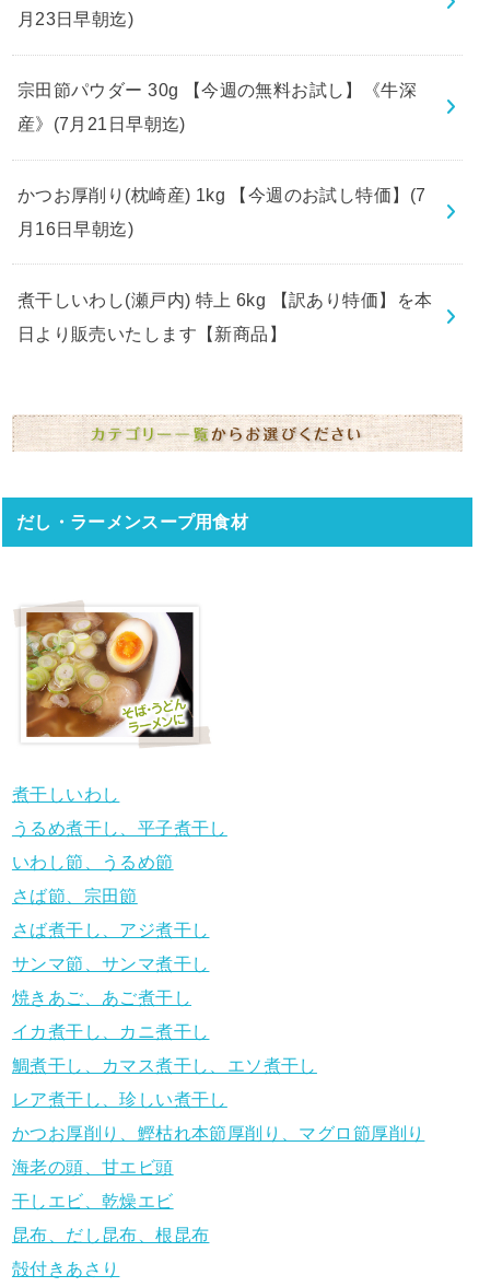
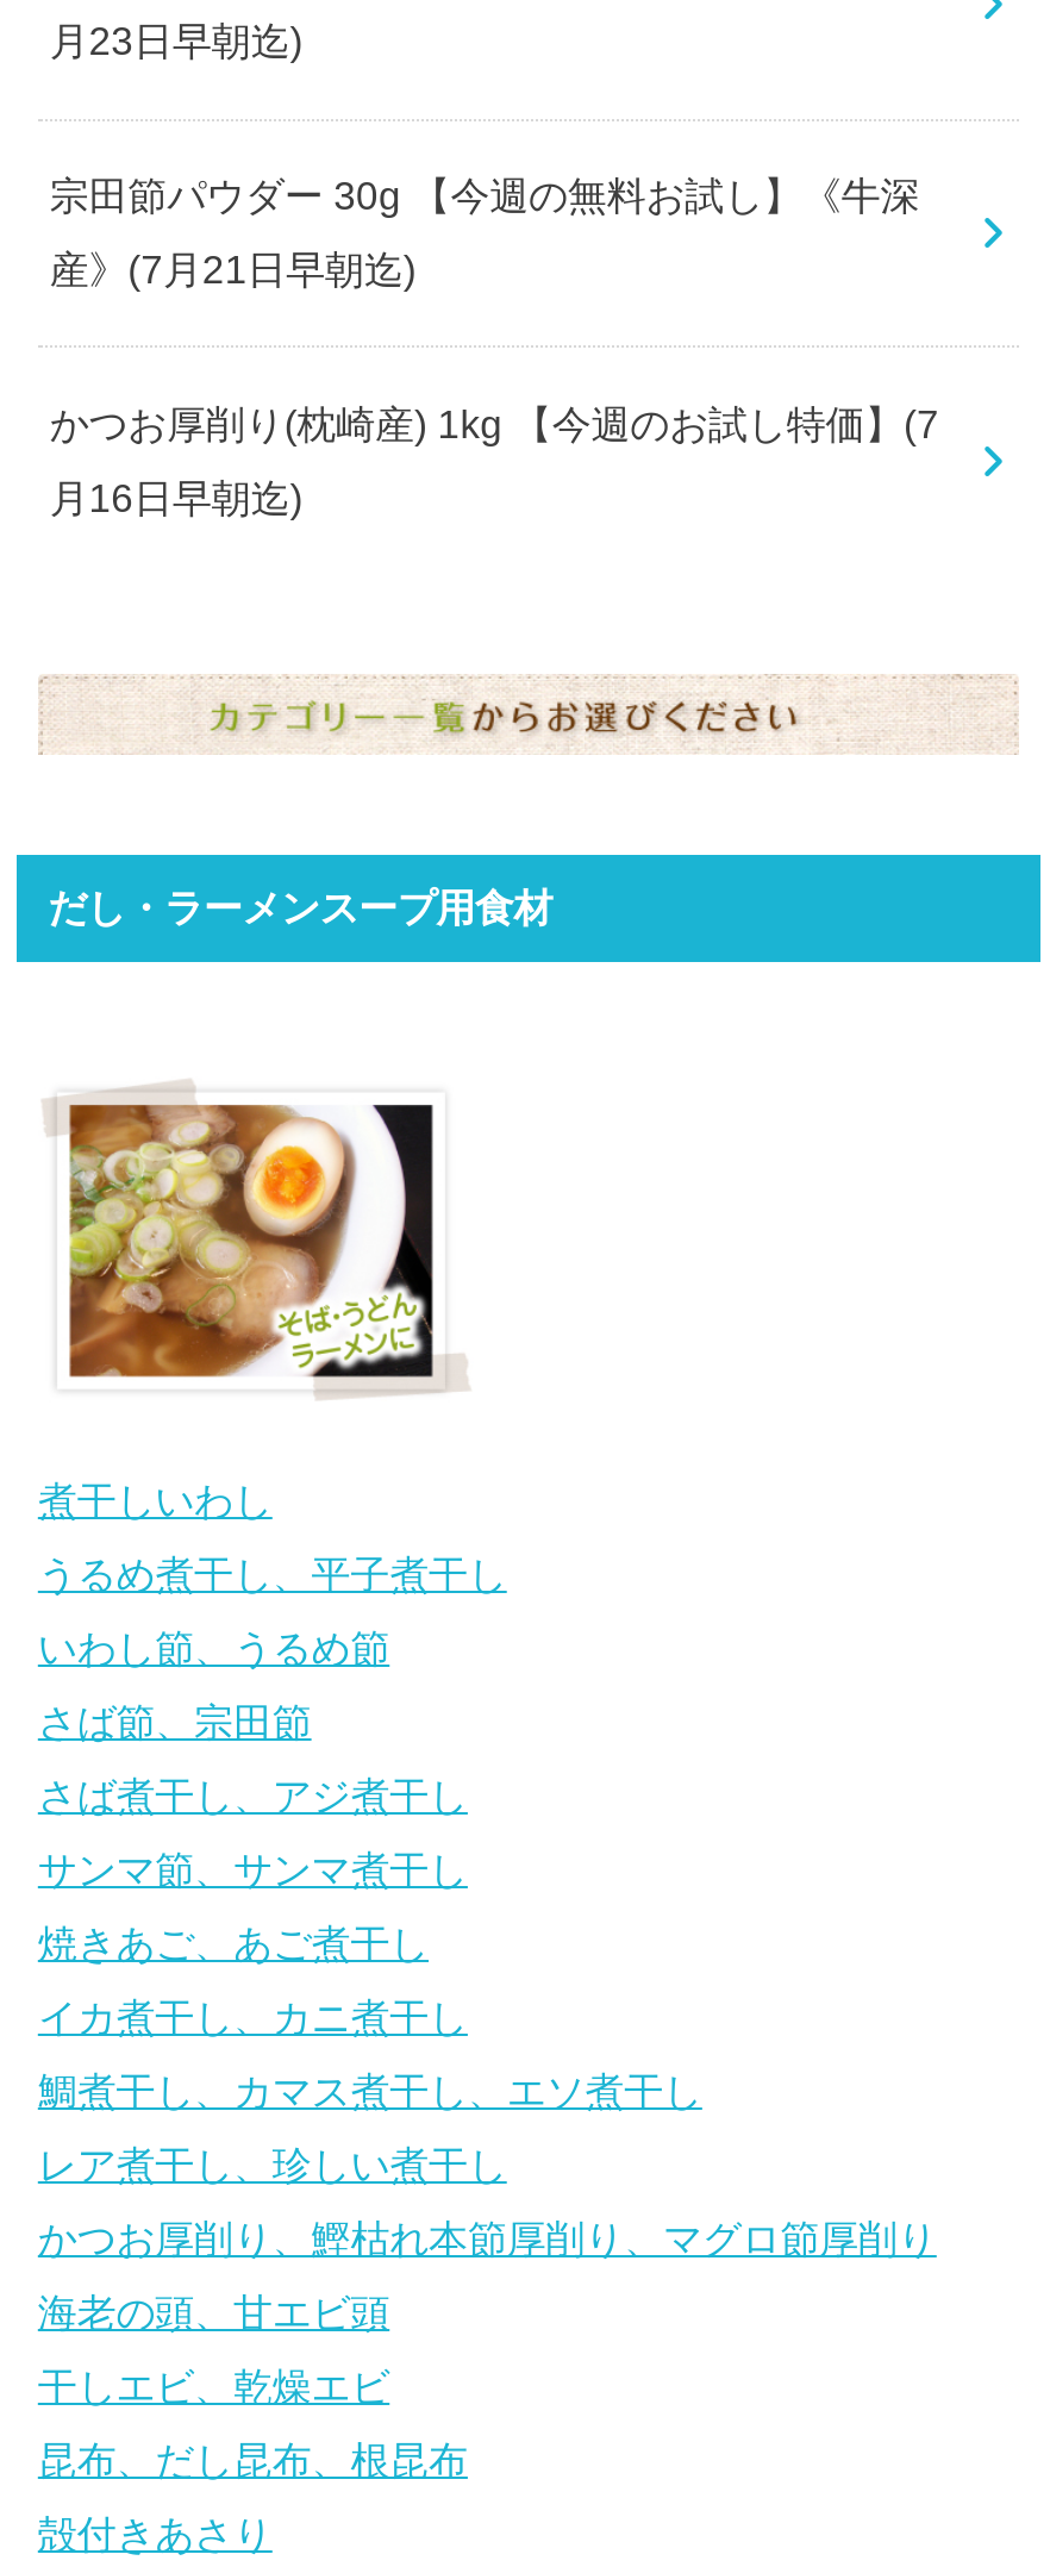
[17,290,432,343] 煮干しいわし(瀬戸内) 特上 6kg 【訳あり特価】を本 | 日より販売いたします【新商品】 -> none

